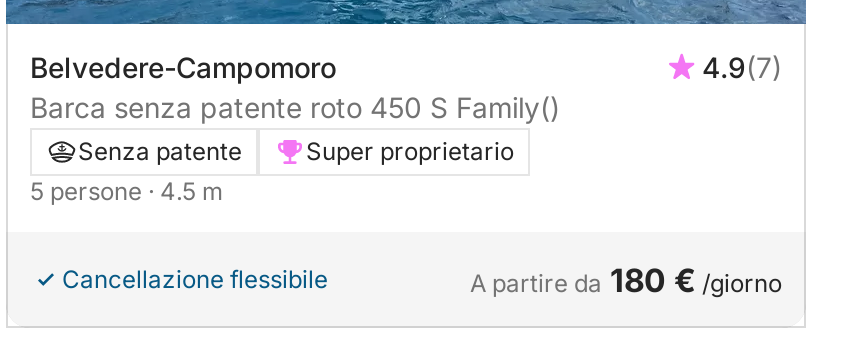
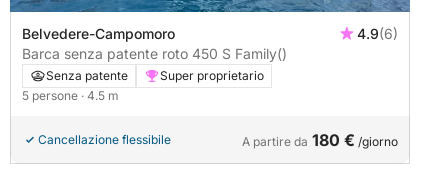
[702,49,782,83] 4.9(7) -> [357,24,398,41] 4.9(6)

